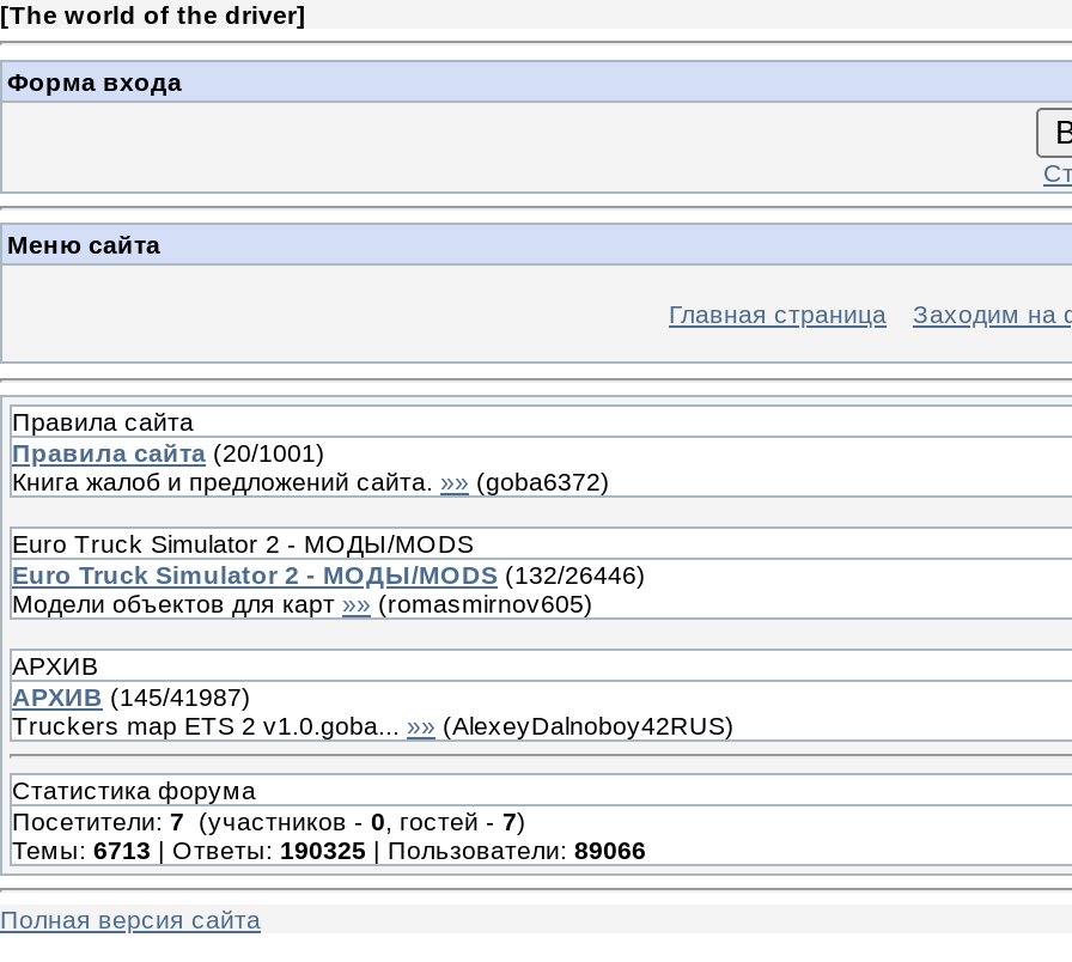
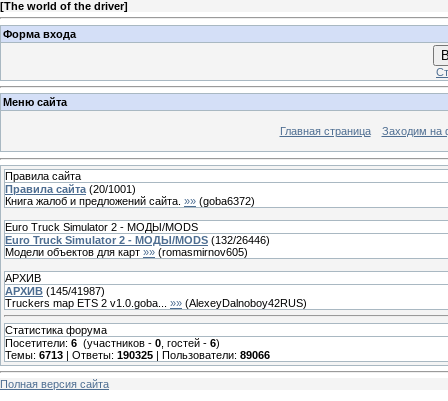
[12,805,526,834] Посетители: 7 (участников - 0, гостей - 7) -> [5,337,220,349] Посетители: 6 (участников - 0, гостей - 6)

